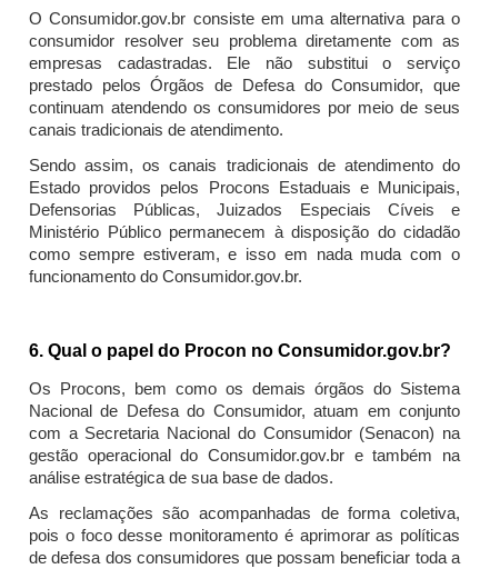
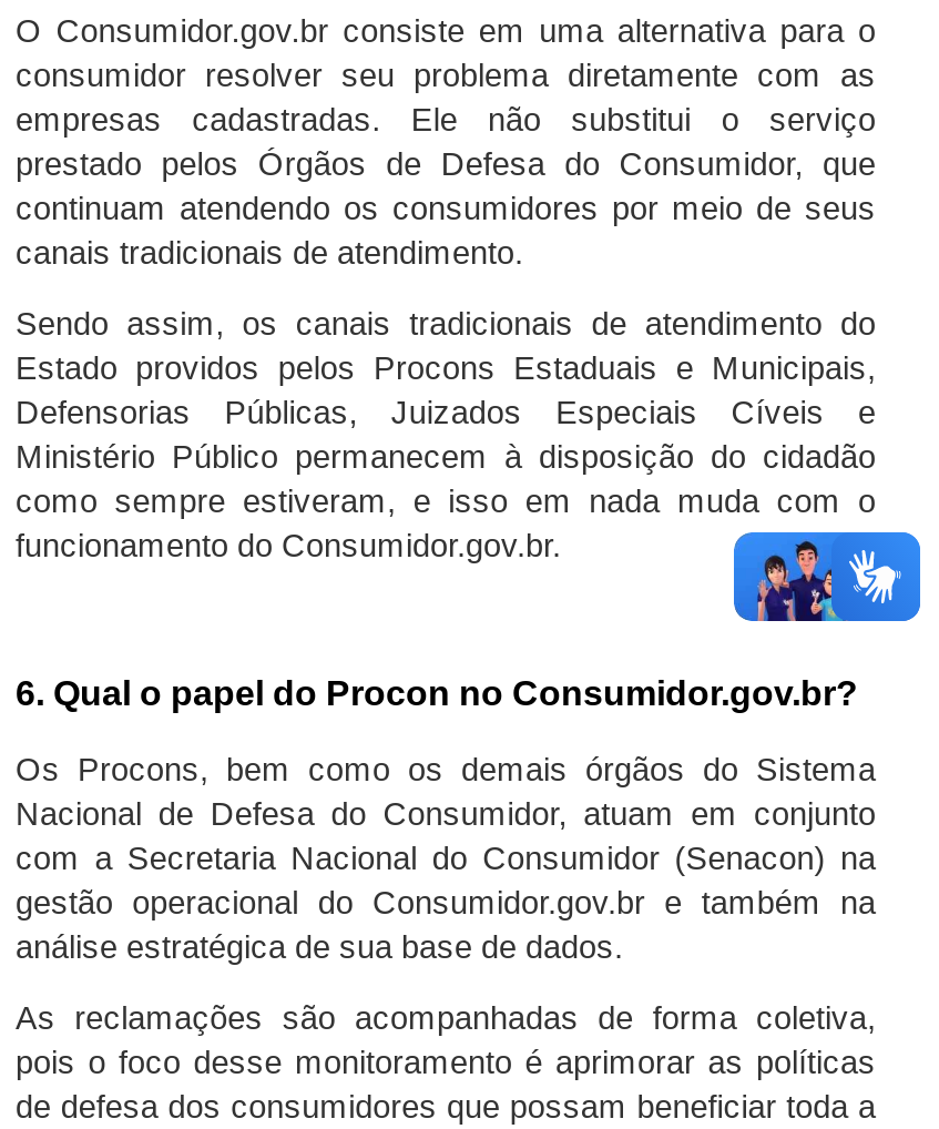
none -> [732,530,922,623] [image]

